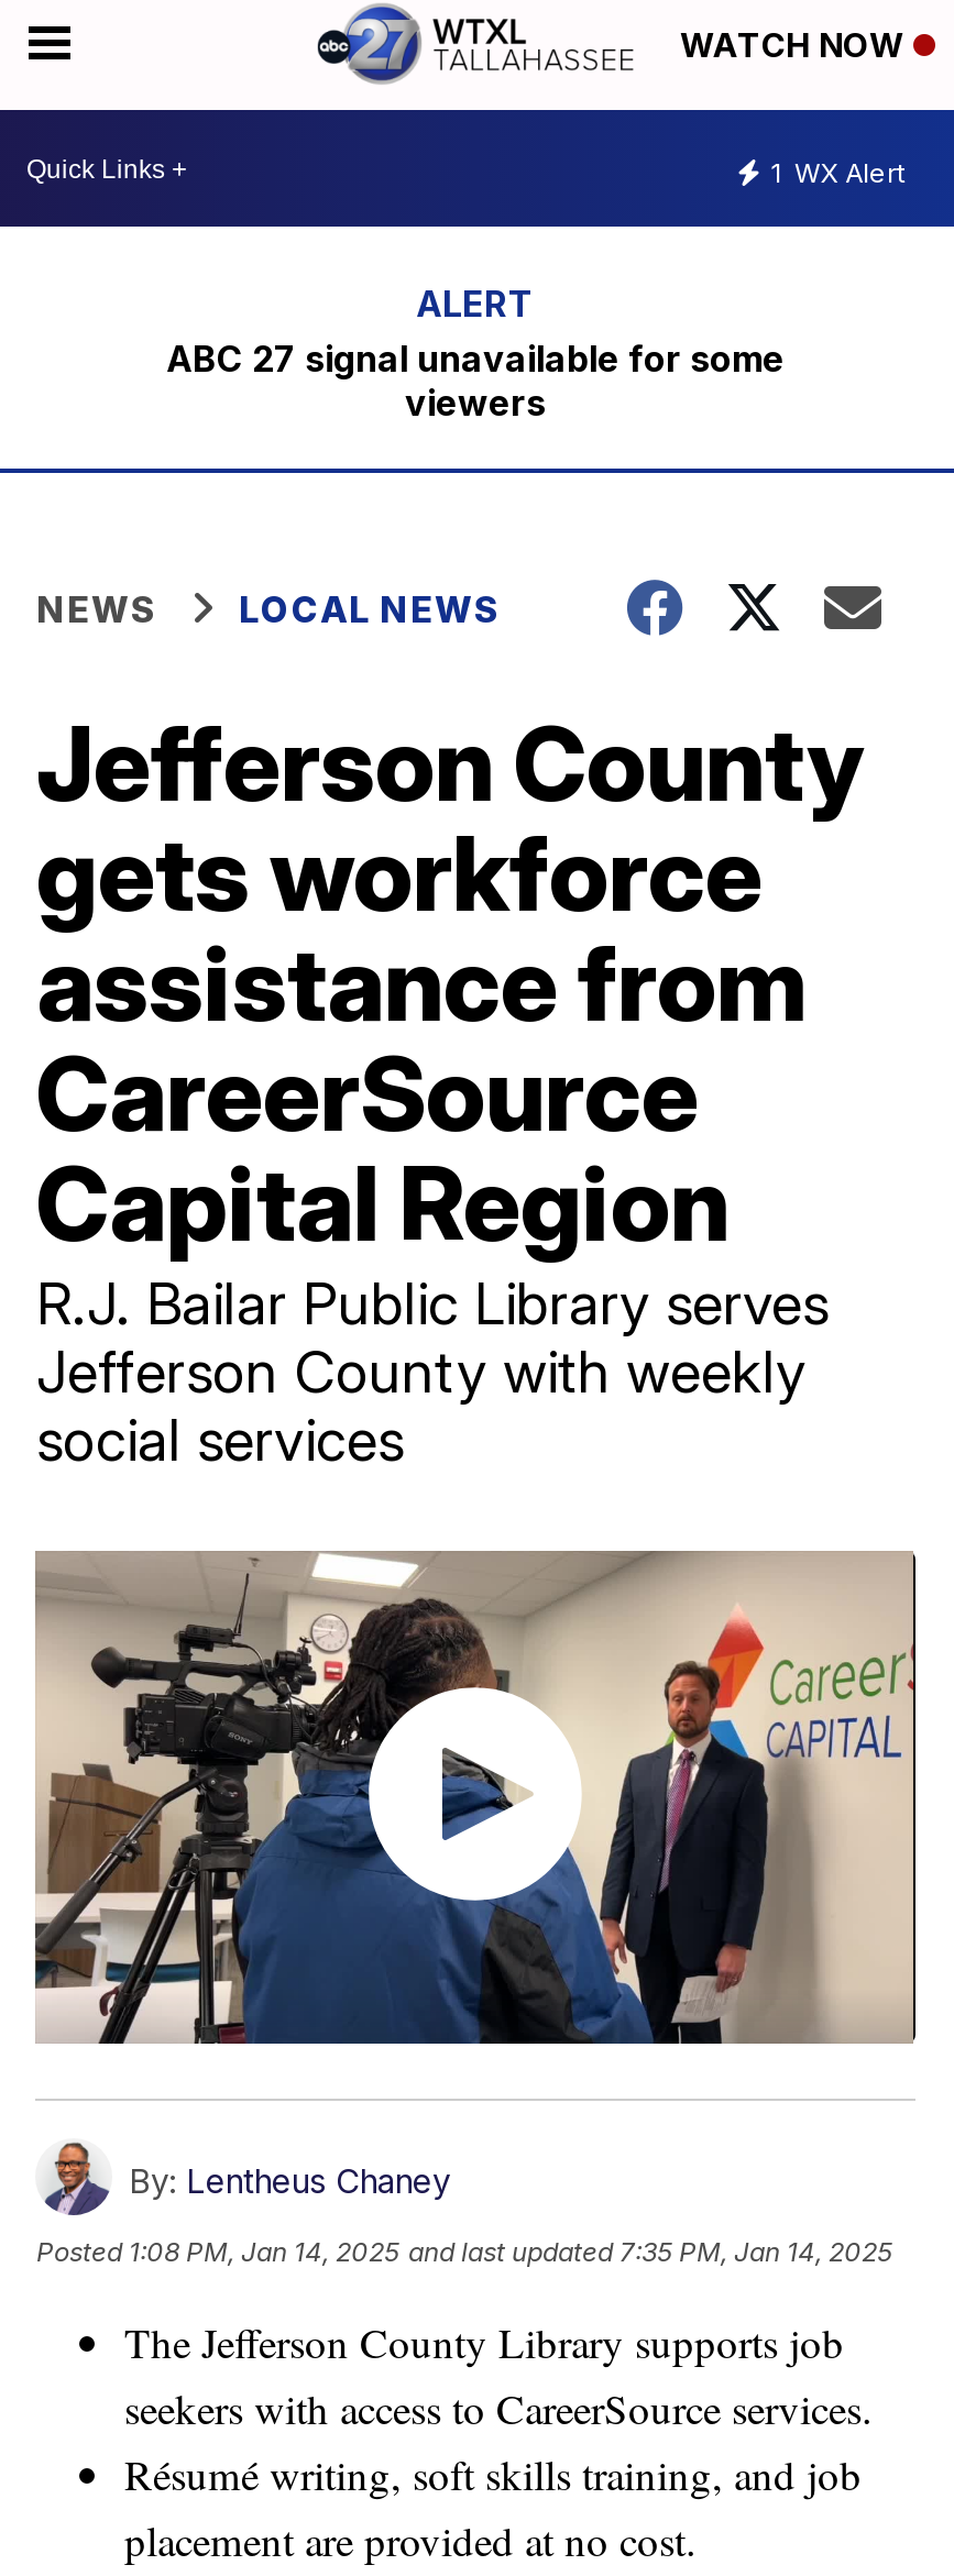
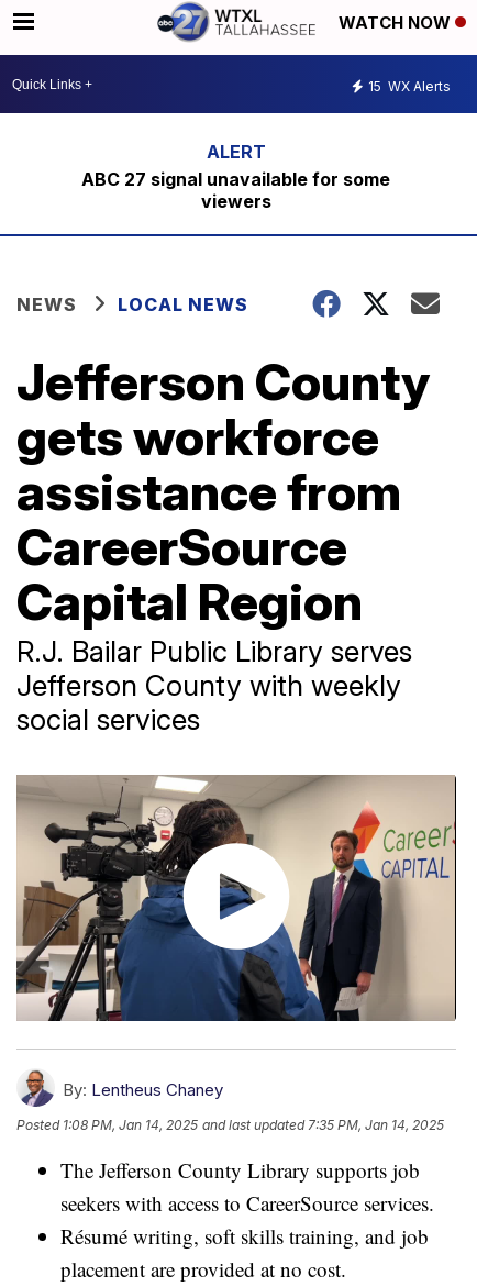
[770,155,904,188] 1 WX Alert -> [368,77,451,94] 15 WX Alerts

